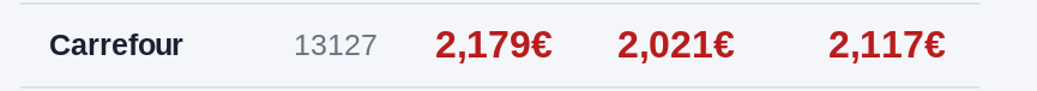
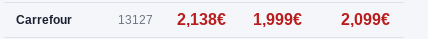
[435,24,553,65] 2,179€ -> [177,11,226,28] 2,138€
[617,24,735,65] 2,021€ -> [253,11,302,28] 1,999€
[828,24,946,65] 2,117€ -> [341,11,390,28] 2,099€

